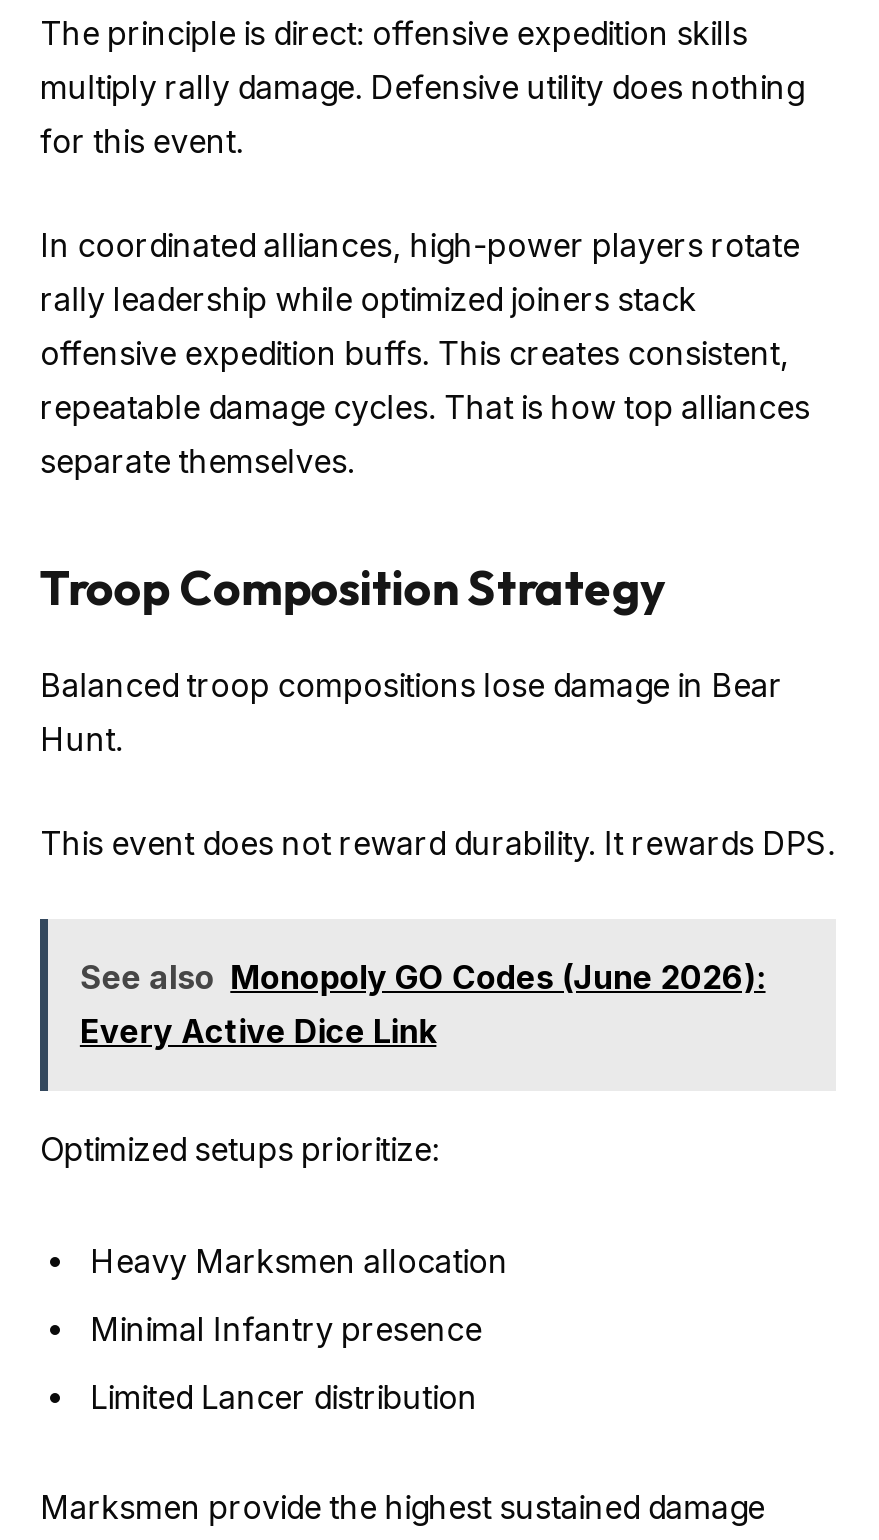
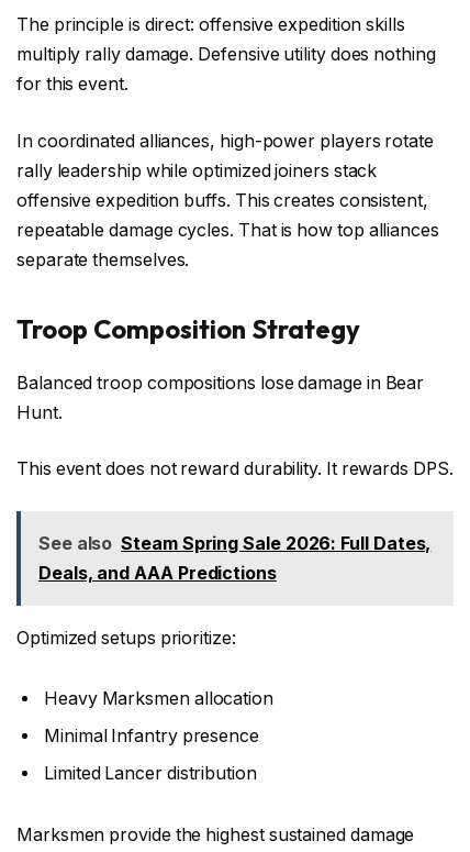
[80,958,766,1052] See also Monopoly GO Codes (June 2026): | Every Active Dice Link -> [38,532,431,584] See also Steam Spring Sale 2026: Full Dates, | Deals, and AAA Predictions

